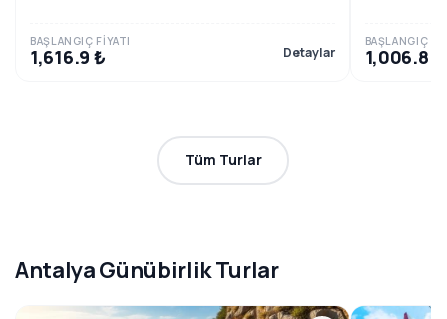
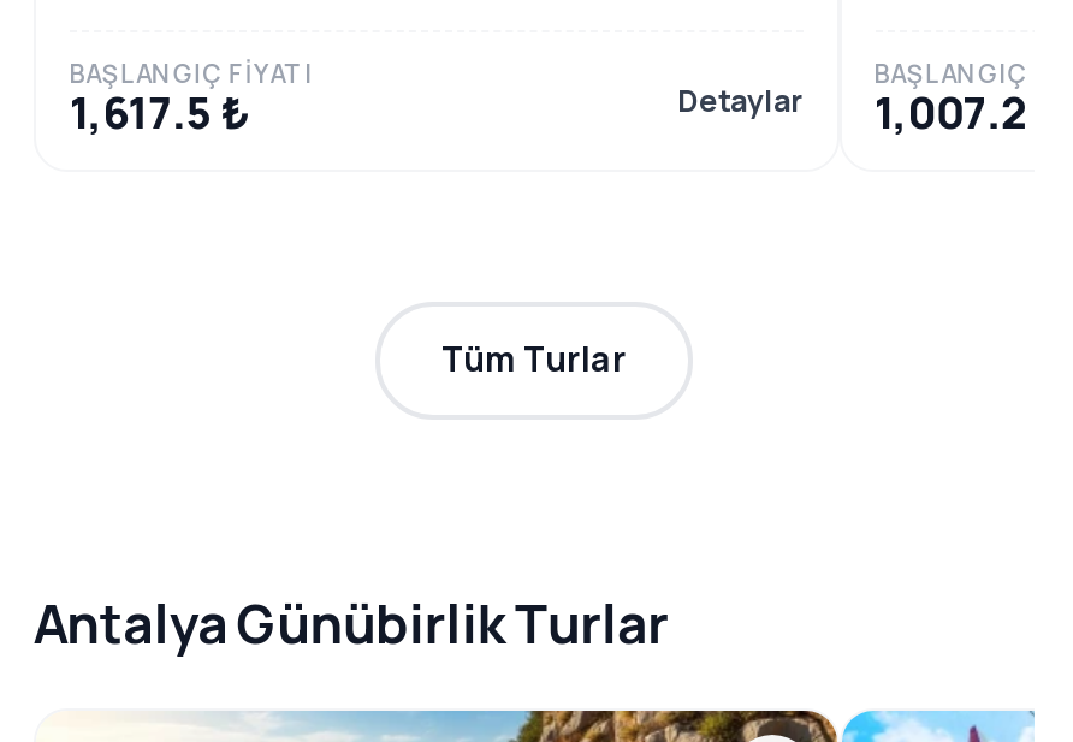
[30,44,106,68] 1,616.9 ₺ -> [70,82,249,140] 1,617.5 ₺
[282,43,444,68] Detaylar 1,006.8 ₺ -> [677,79,1064,140] Detaylar 1,007.2 ₺

